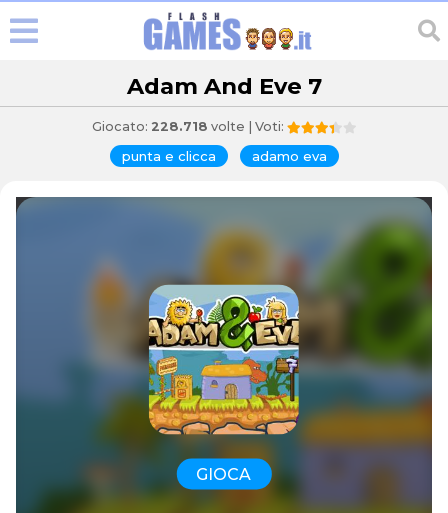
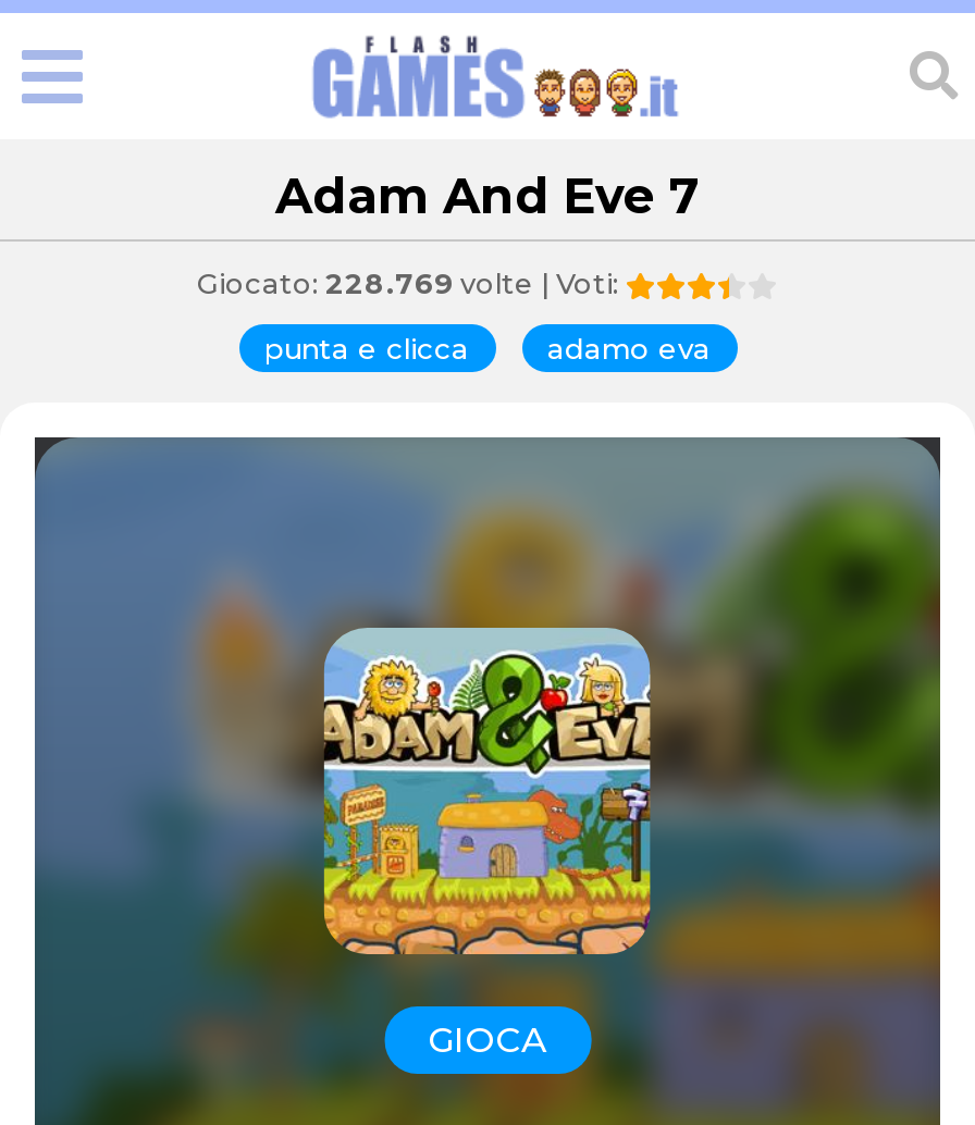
[91,119,207,134] Giocato: 228.718 -> [197,268,454,300] Giocato: 228.769

